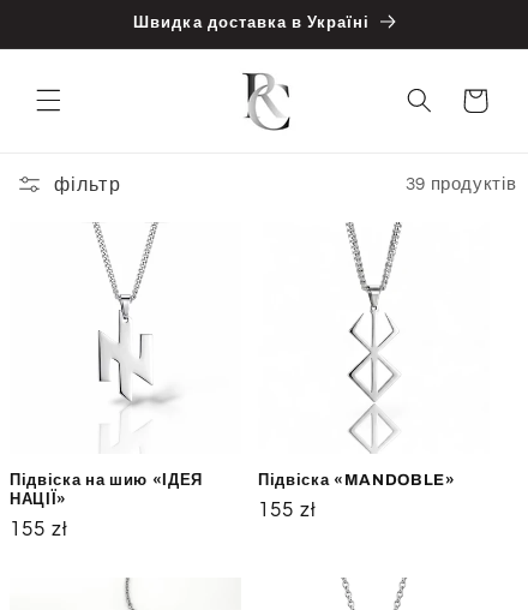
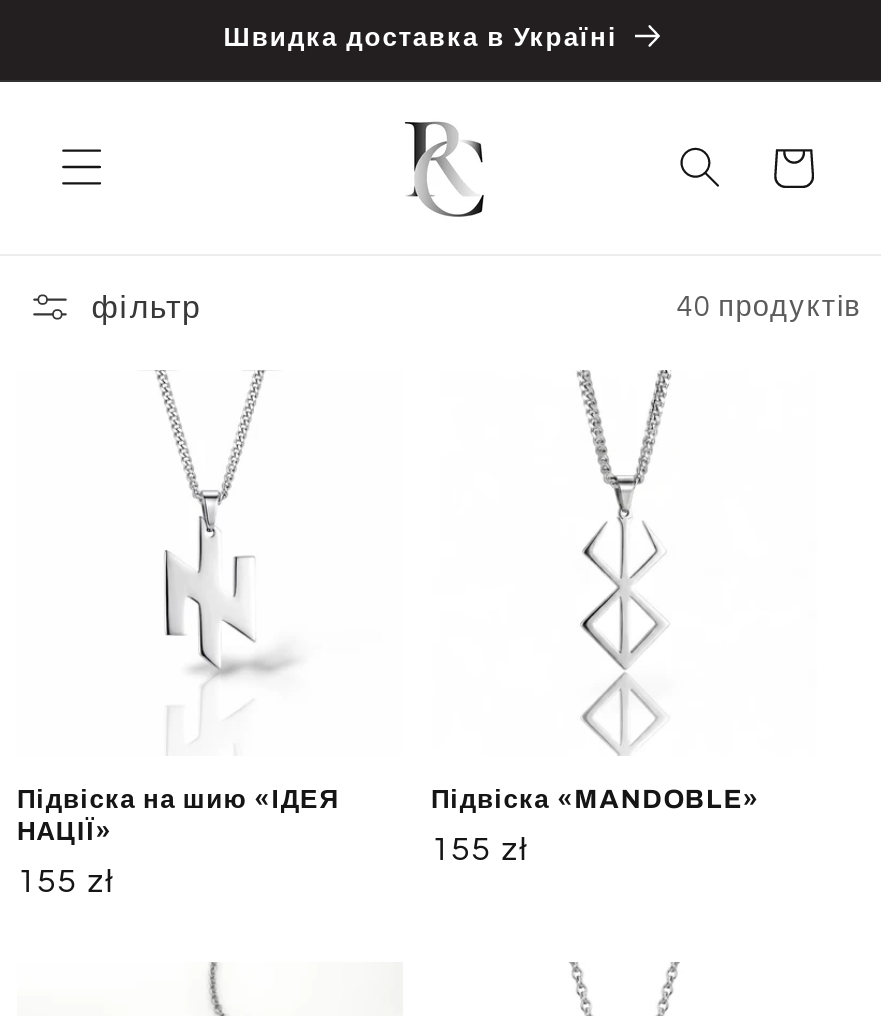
[405,176,516,194] 39 продуктів -> [676,293,861,323] 40 продуктів

